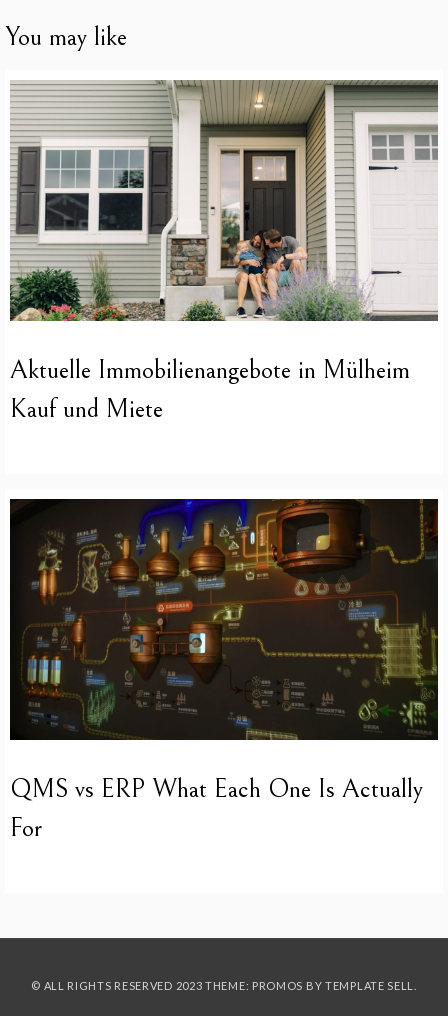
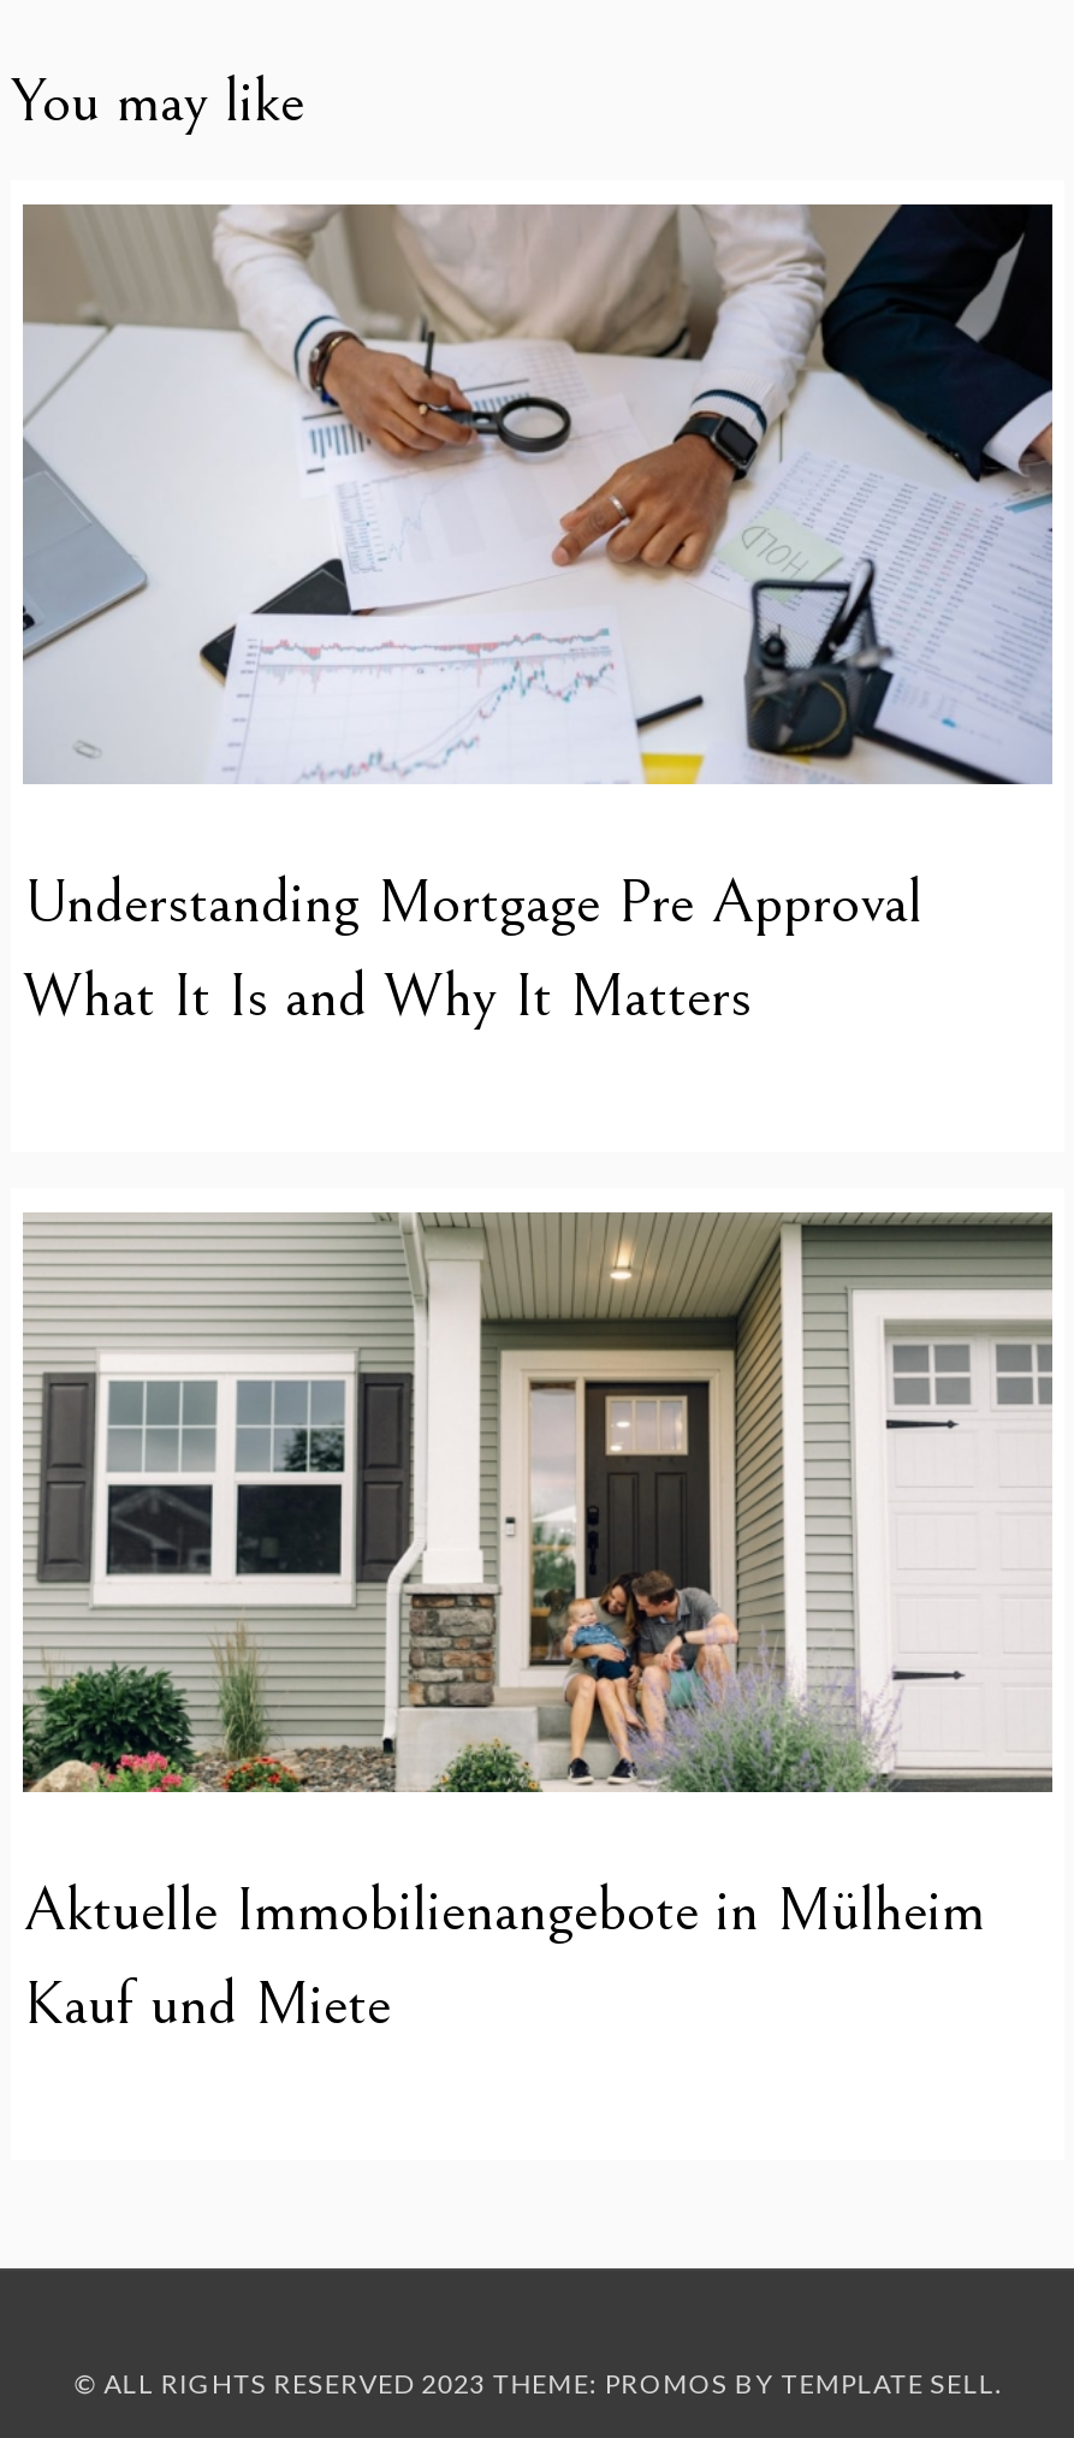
none -> [23,202,1055,1032] [image] | Understanding Mortgage Pre Approval | What It Is and Why It Matters
moved [8,78,440,424] -> [18,1208,1057,2039]: [image] | Aktuelle Immobilienangebote in Mülheim | Kauf und Miete
[9,498,439,843] [image] | QMS vs ERP What Each One Is Actually | For -> none

